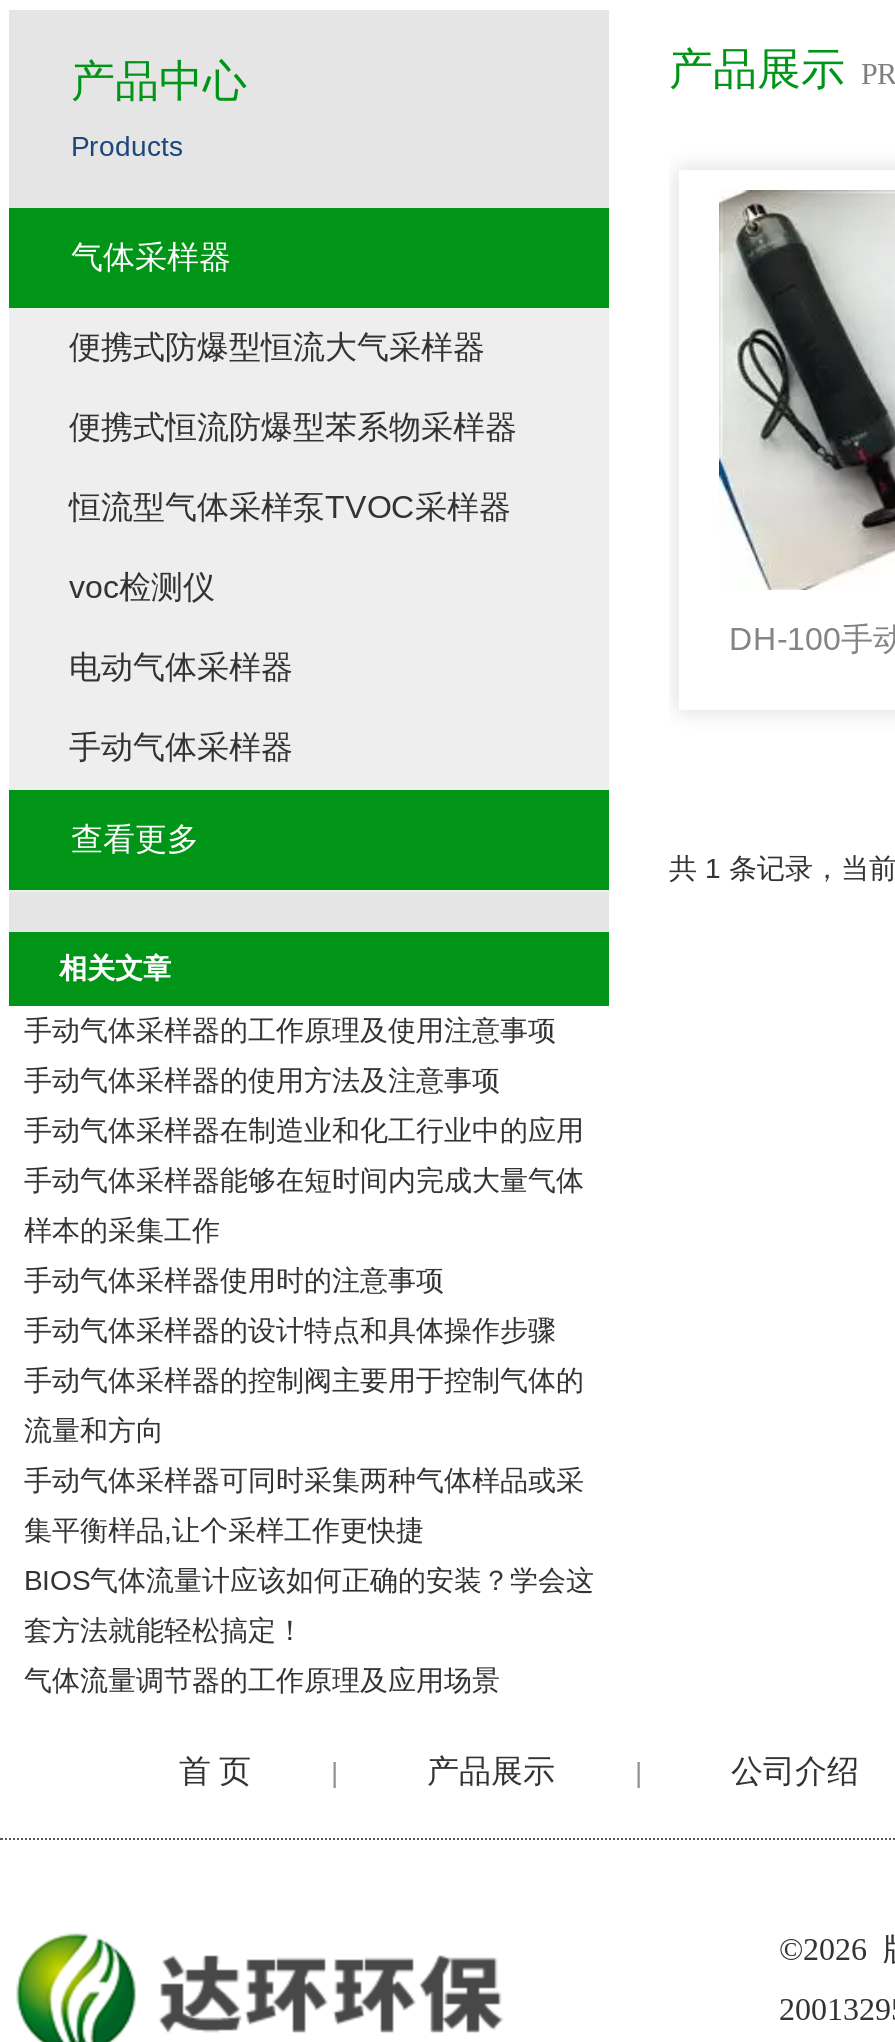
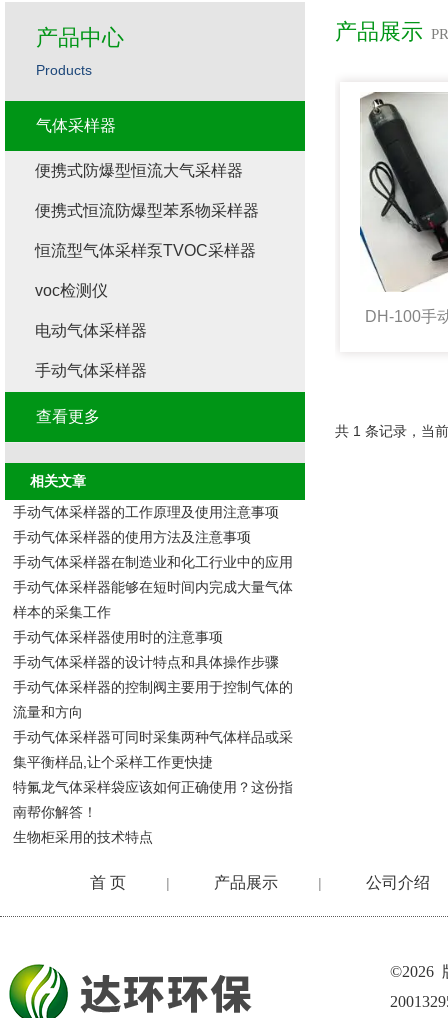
[24,1564,594,1596] BIOS气体流量计应该如何正确的安装？学会这 -> [12,779,292,795] 特氟龙气体采样袋应该如何正确使用？这份指
[24,1614,304,1646] 套方法就能轻松搞定！ -> [12,804,96,820] 南帮你解答！
[24,1664,500,1696] 气体流量调节器的工作原理及应用场景 -> [12,829,152,845] 生物柜采用的技术特点

